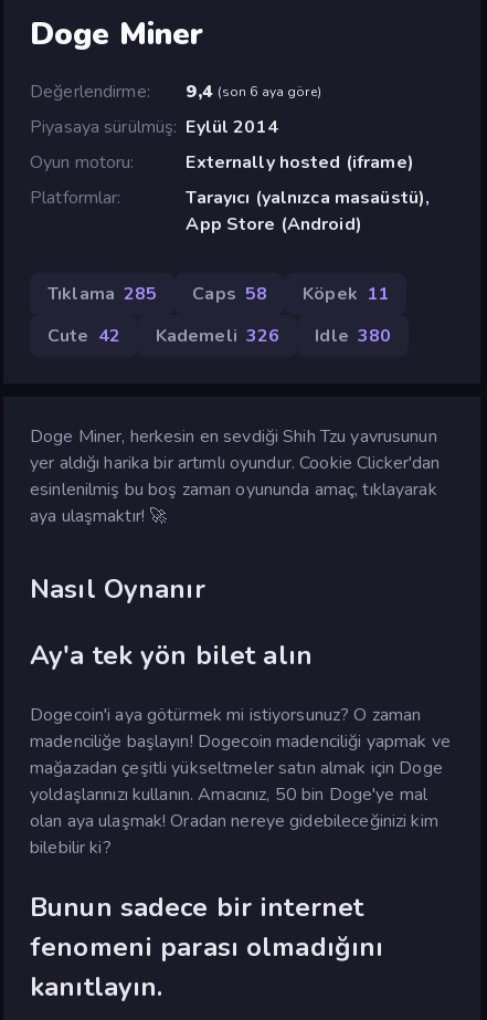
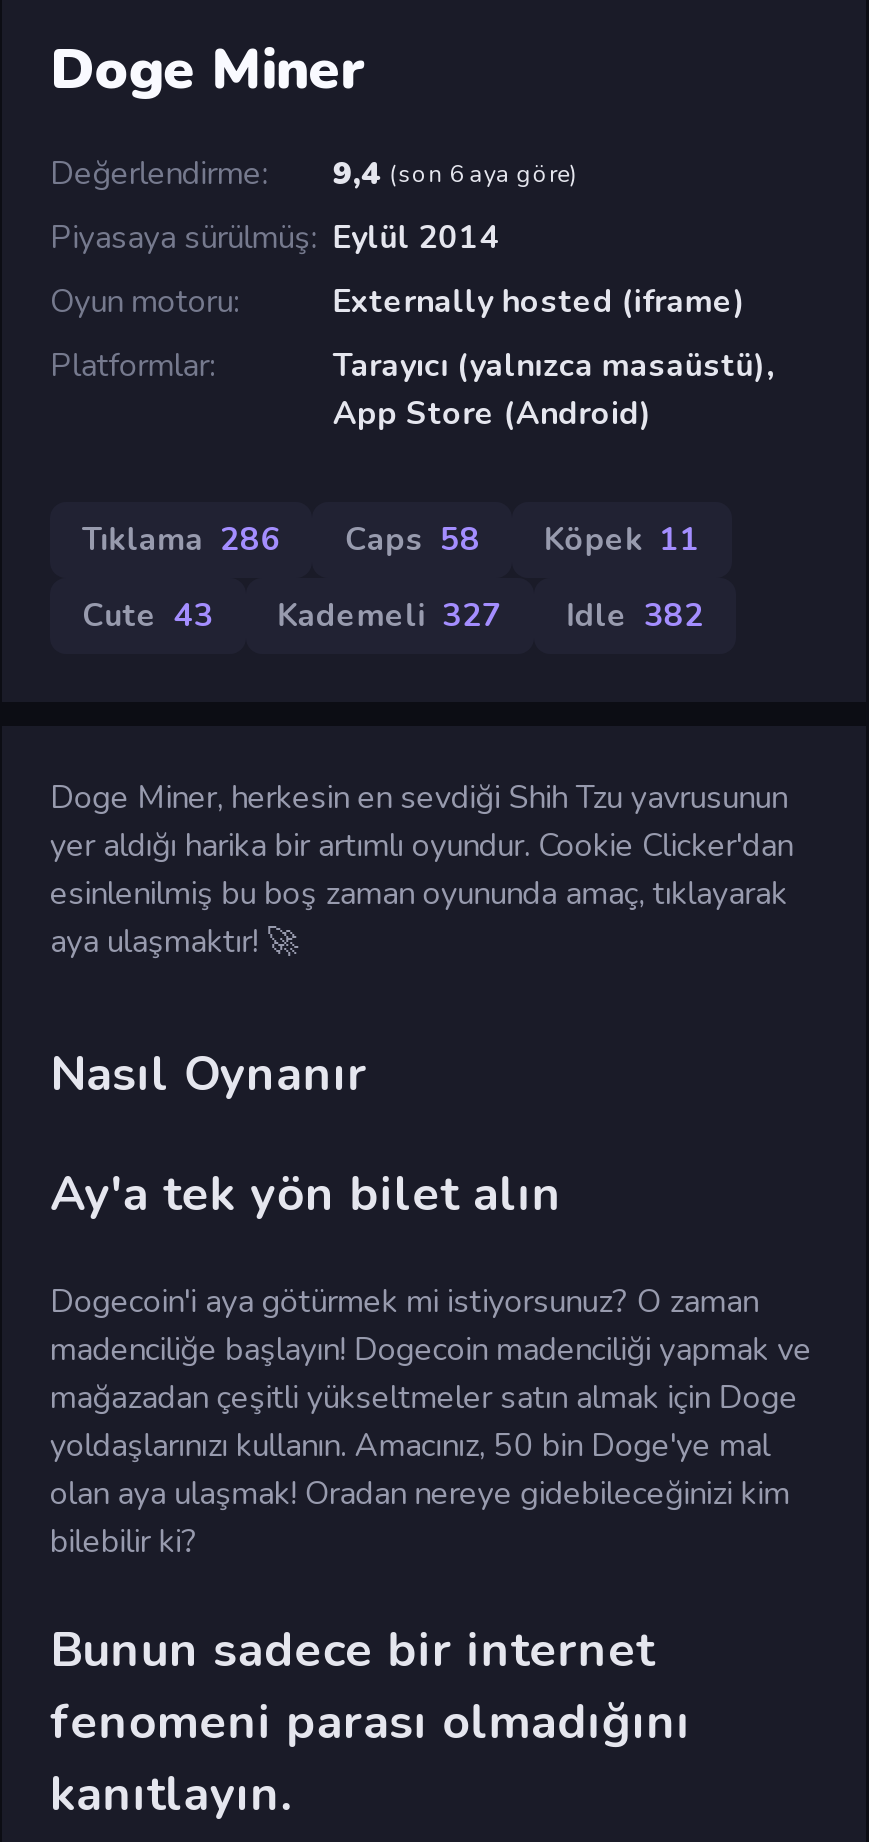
[47,282,389,306] Tıklama 285 Caps 58 Köpek 11 -> [82,518,700,562] Tıklama 286 Caps 58 Köpek 11
[47,324,120,348] Cute 42 -> [82,594,214,638] Cute 43
[155,324,280,348] Kademeli 326 -> [278,594,503,638] Kademeli 327
[315,324,391,348] Idle 380 -> [567,594,704,638] Idle 382

